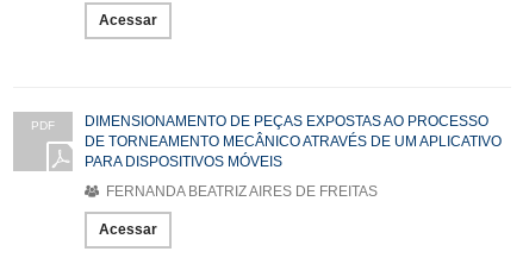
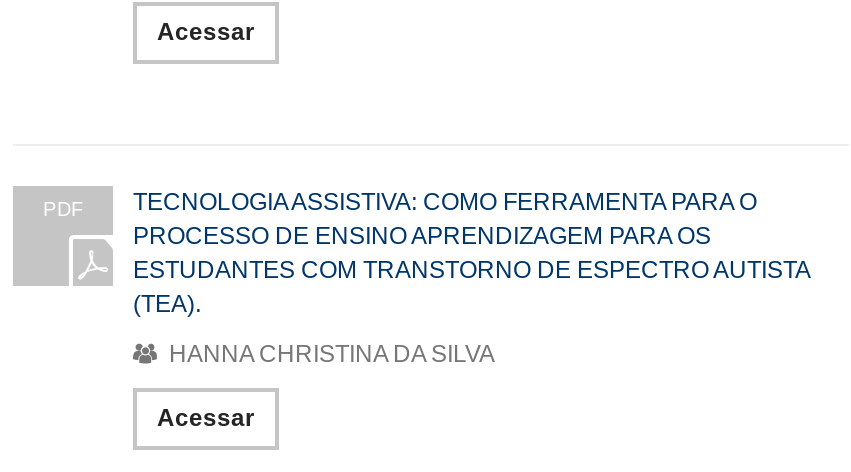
[85,113,502,170] DIMENSIONAMENTO DE PEÇAS EXPOSTAS AO PROCESSO | DE TORNEAMENTO MECÂNICO ATRAVÉS DE UM APLICATIVO | PARA DISPOSITIVOS MÓVEIS -> [133,188,809,318] TECNOLOGIA ASSISTIVA: COMO FERRAMENTA PARA O | PROCESSO DE ENSINO APRENDIZAGEM PARA OS | ESTUDANTES COM TRANSTORNO DE ESPECTRO AUTISTA | (TEA).
[102,183,378,200] FERNANDA BEATRIZ AIRES DE FREITAS -> [163,340,495,368] HANNA CHRISTINA DA SILVA

